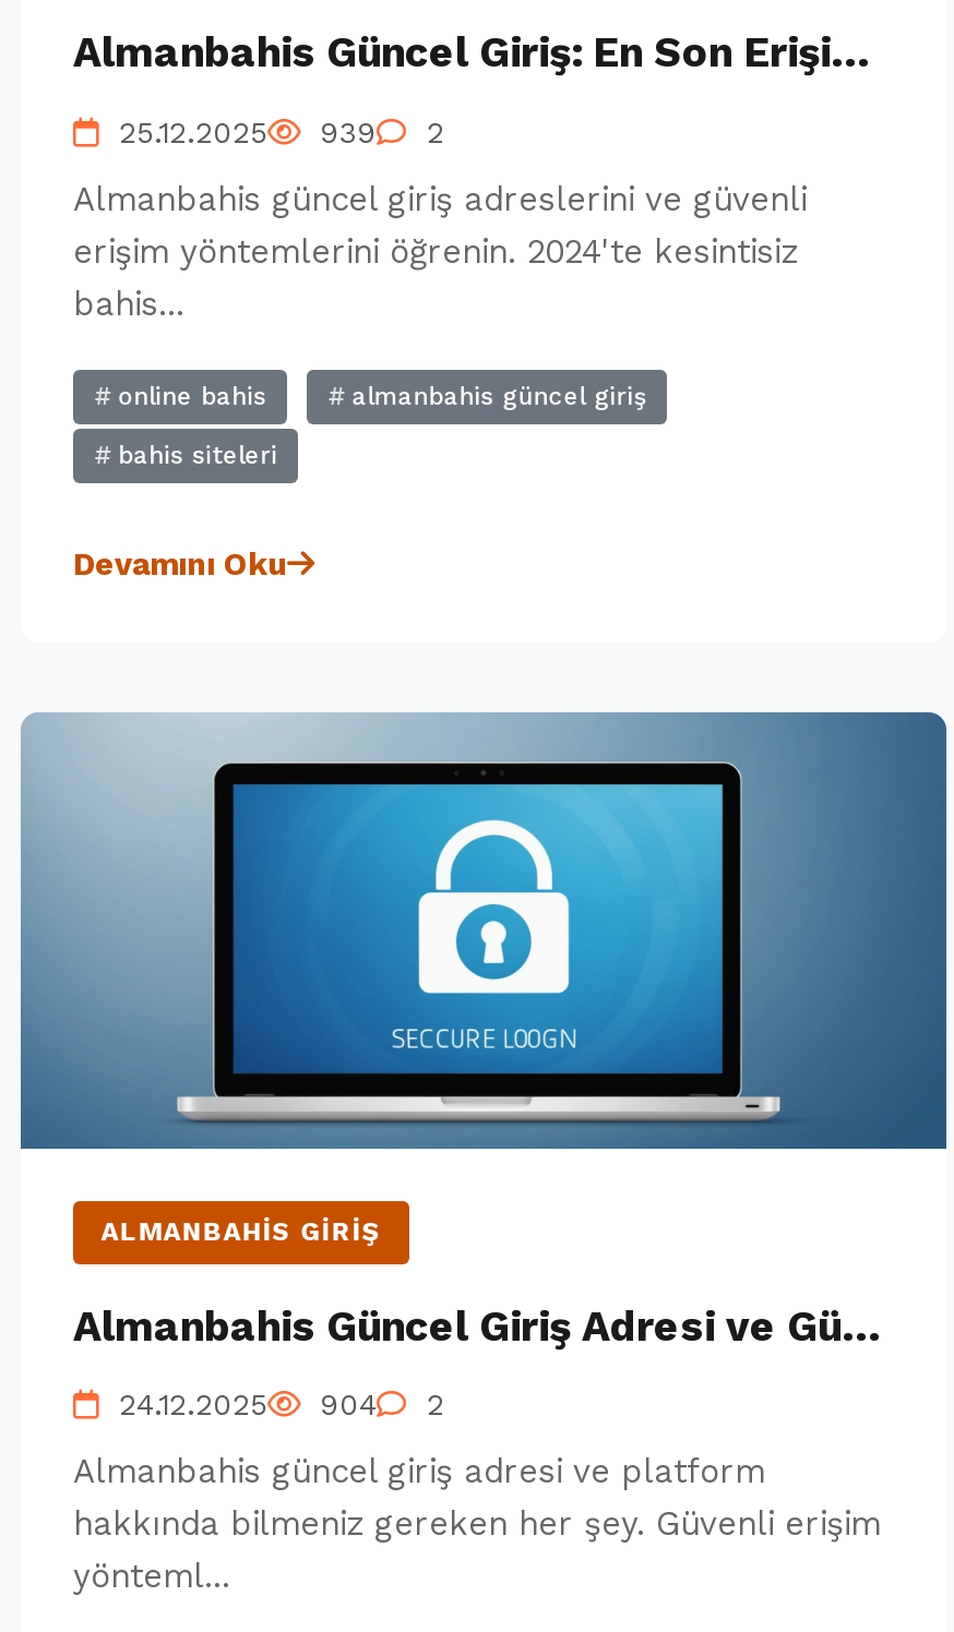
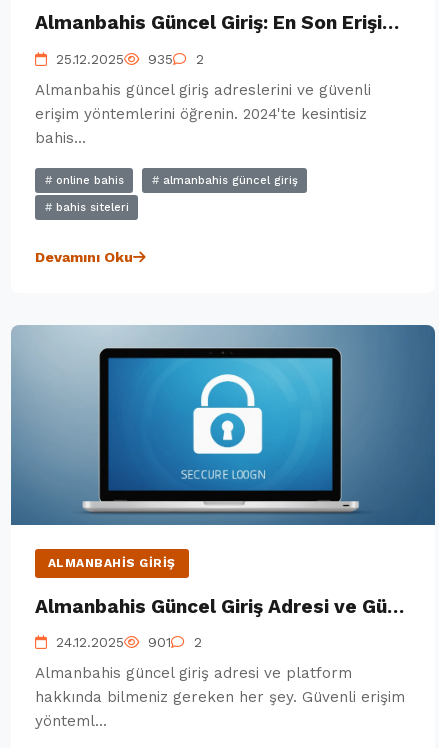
[108,114,444,149] 25.12.2025 939 2 -> [51,51,204,67] 25.12.2025 935 2
[108,1387,444,1422] 24.12.2025 904 2 -> [51,634,202,650] 24.12.2025 901 2

